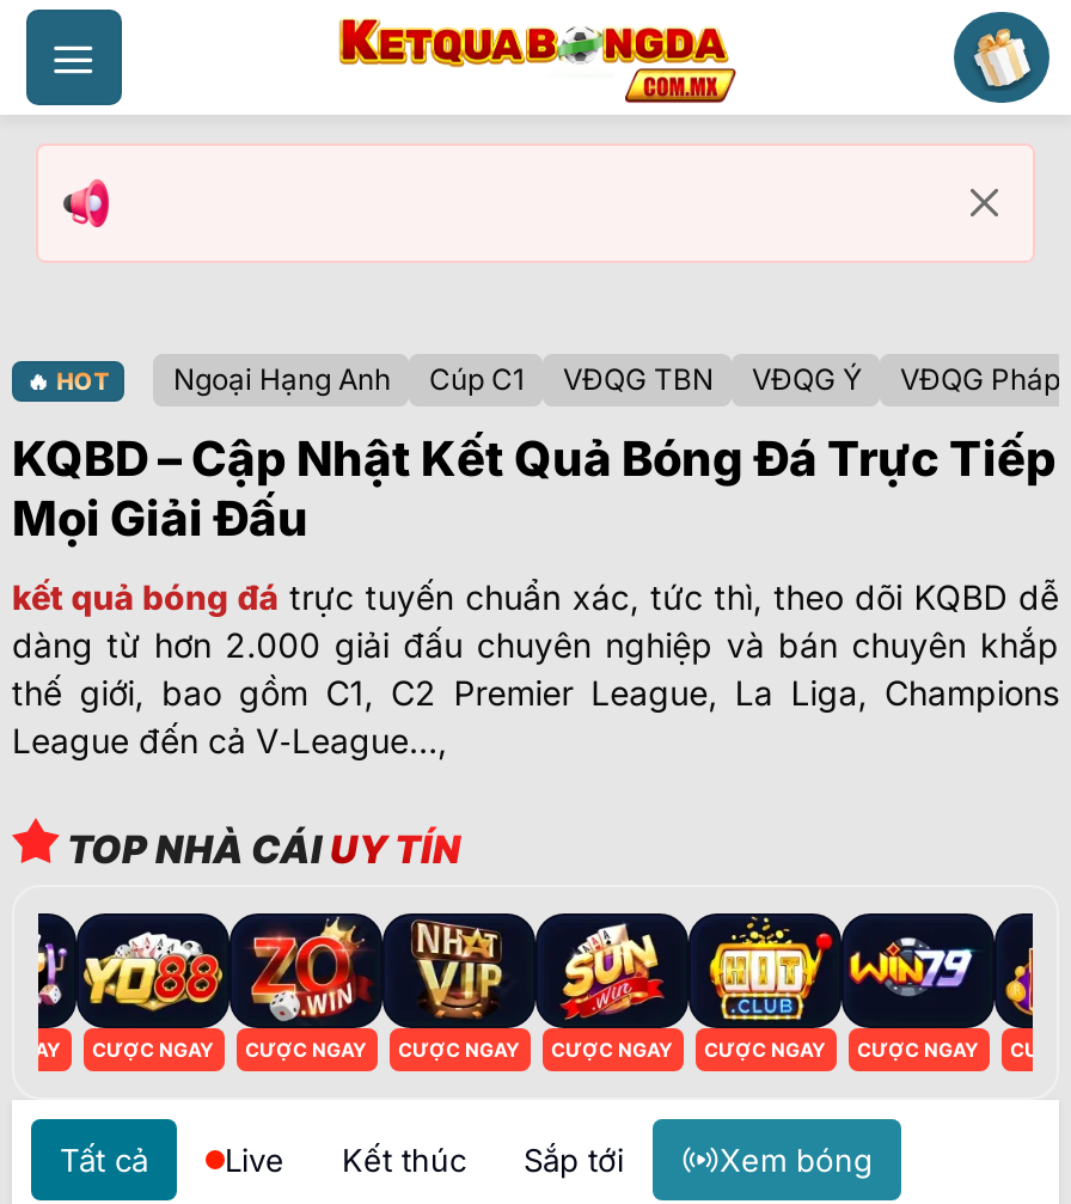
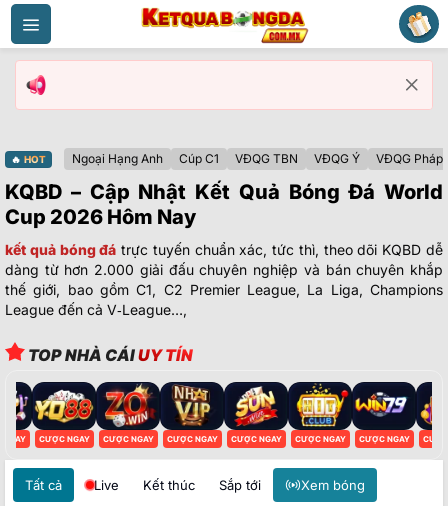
[12,430,1057,548] KQBD – Cập Nhật Kết Quả Bóng Đá Trực Tiếp | Mọi Giải Đấu -> [5,180,443,229] KQBD – Cập Nhật Kết Quả Bóng Đá World | Cup 2026 Hôm Nay

